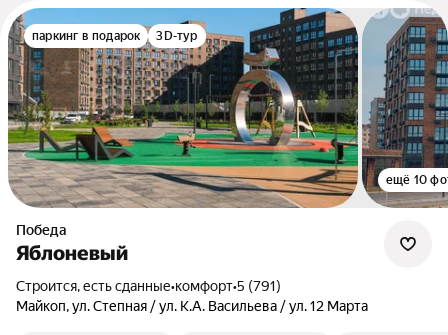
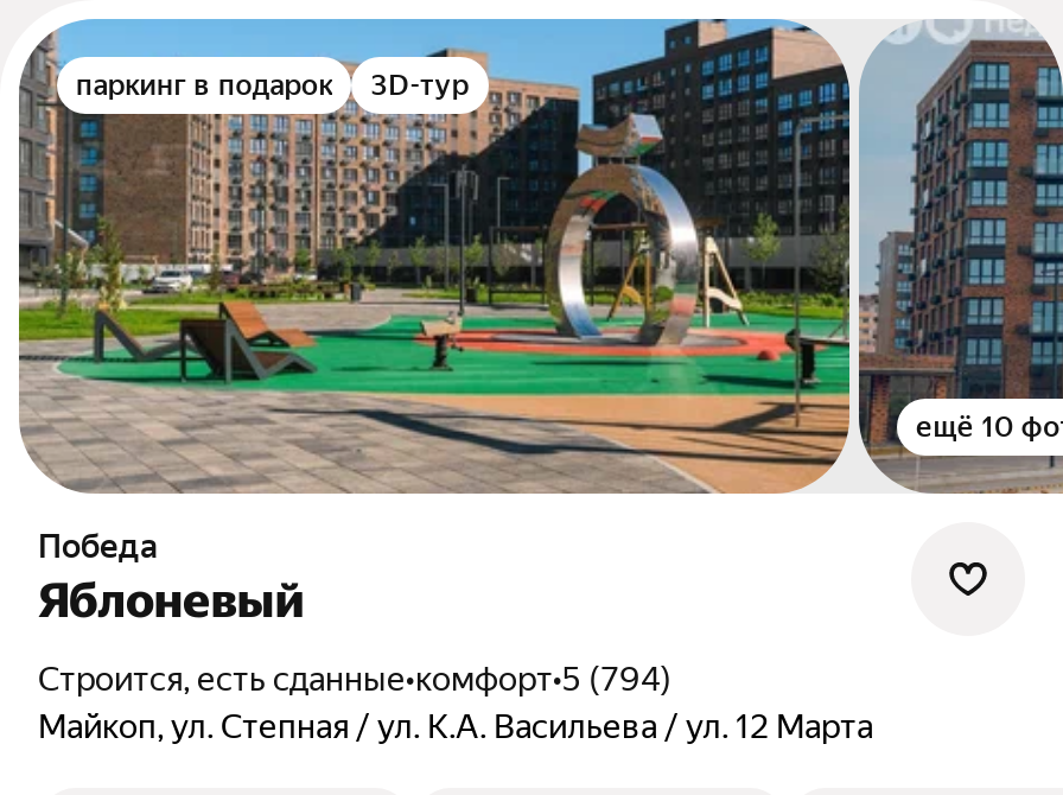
[25,278,281,294] Строится, есть сданные•комфорт•5 (791) -> [59,660,671,698] Строится, есть сданные•комфорт•5 (794)

